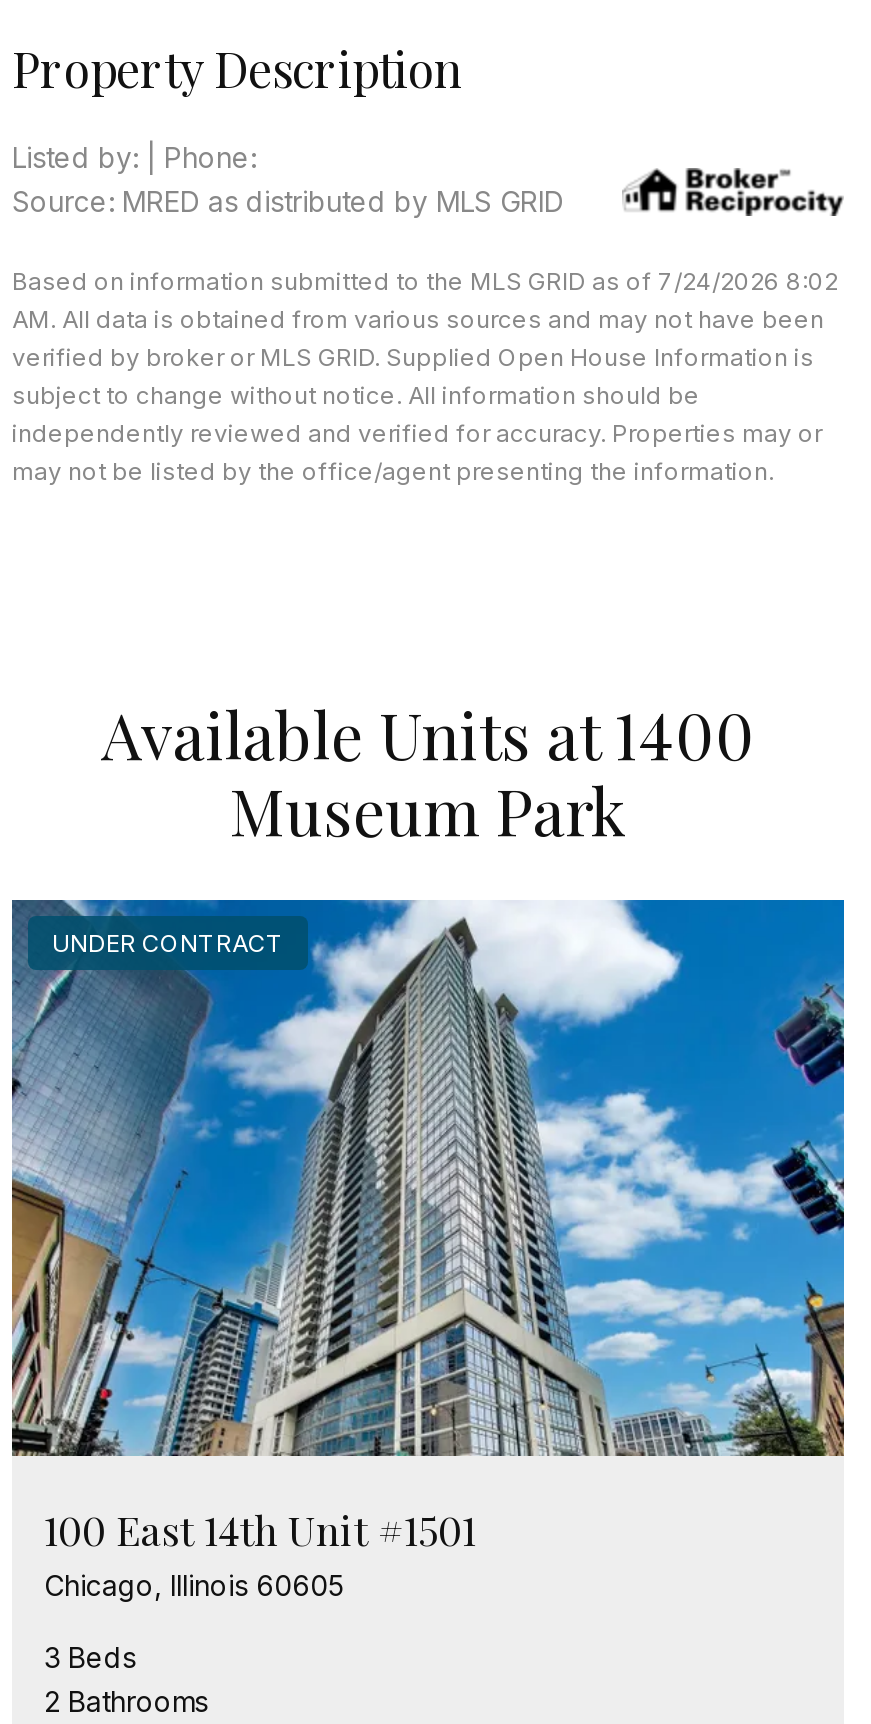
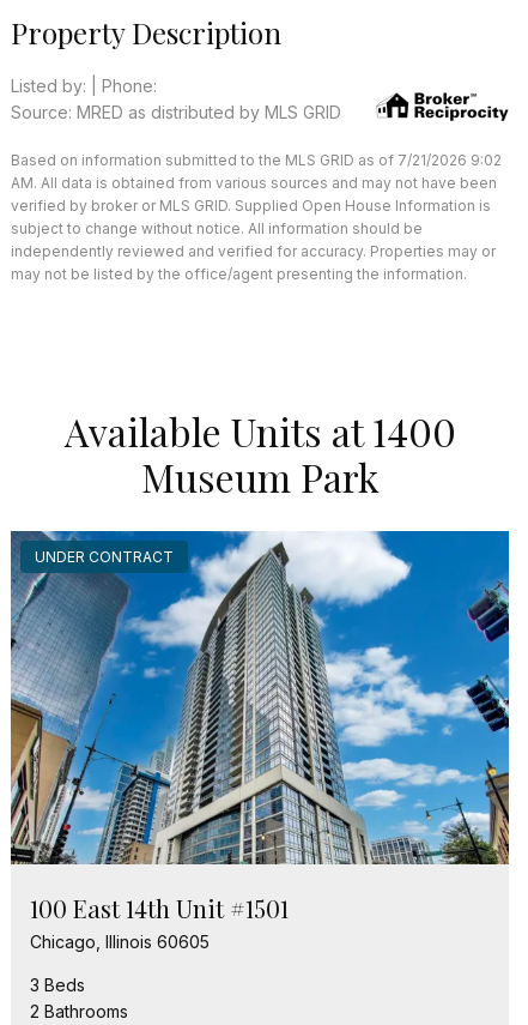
[12,267,838,297] Based on information submitted to the MLS GRID as of 7/24/2026 8:02 -> [11,152,502,170] Based on information submitted to the MLS GRID as of 7/21/2026 9:02

